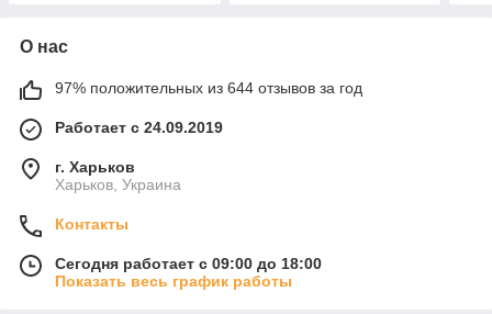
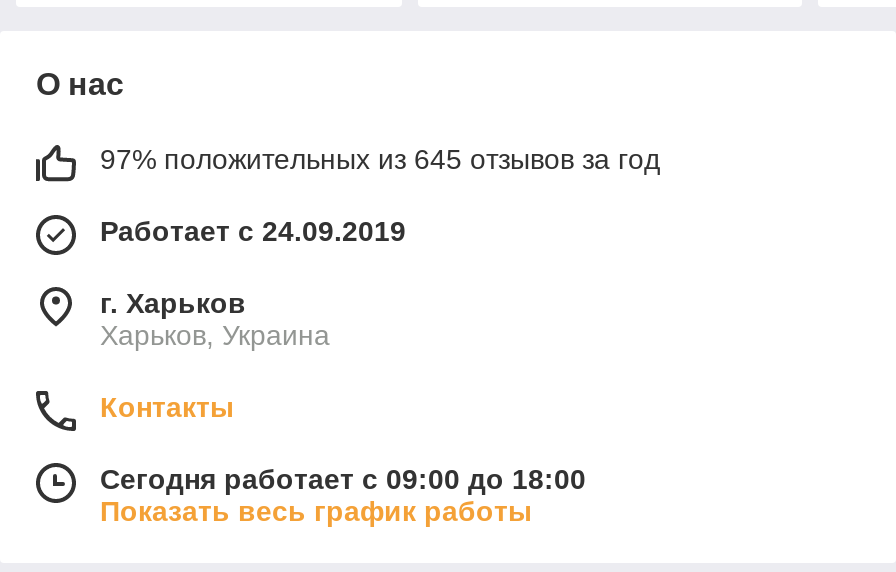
[55,80,362,97] 97% положительных из 644 отзывов за год -> [100,144,660,176] 97% положительных из 645 отзывов за год

